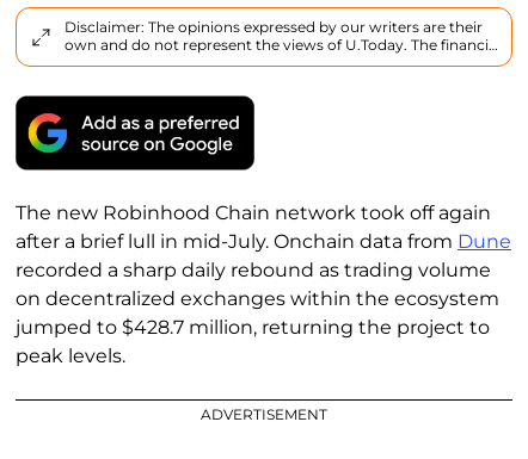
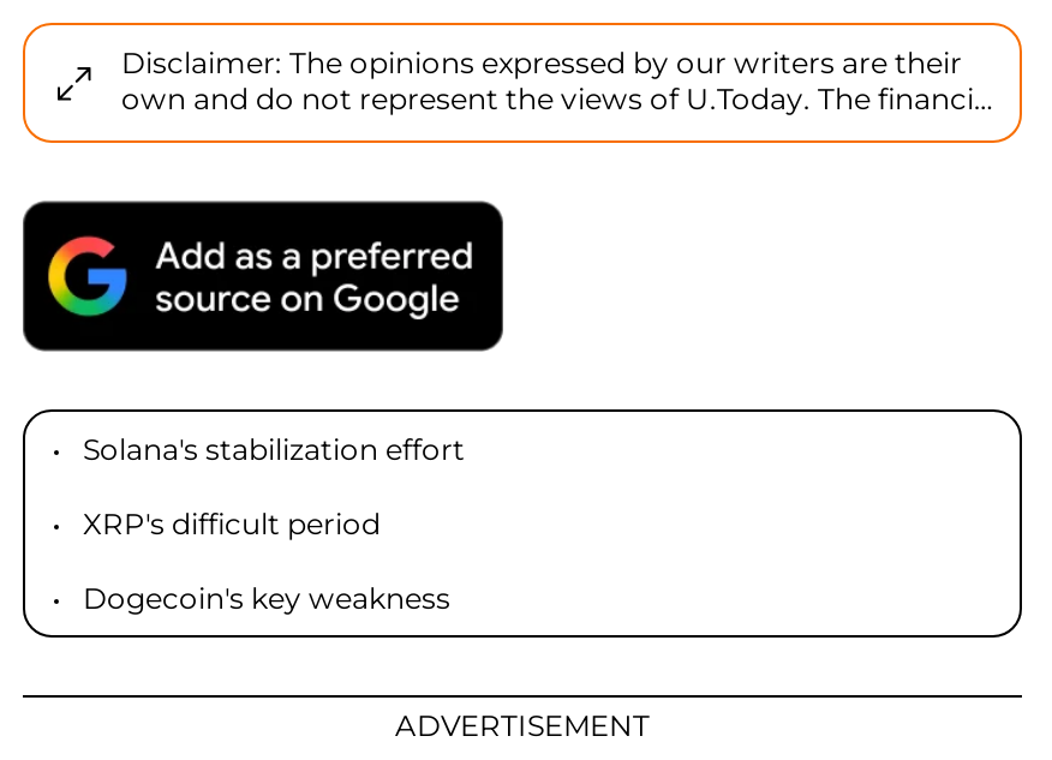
[16,202,511,368] The new Robinhood Chain network took off again | after a brief lull in mid-July. Onchain data from Dune | recorded a sharp daily rebound as trading volume | on decentralized exchanges within the ecosystem | jumped to $428.7 million, returning the project to | peak levels. -> [83,432,465,617] Solana's stabilization effort | XRP's difficult period | Dogecoin's key weakness

